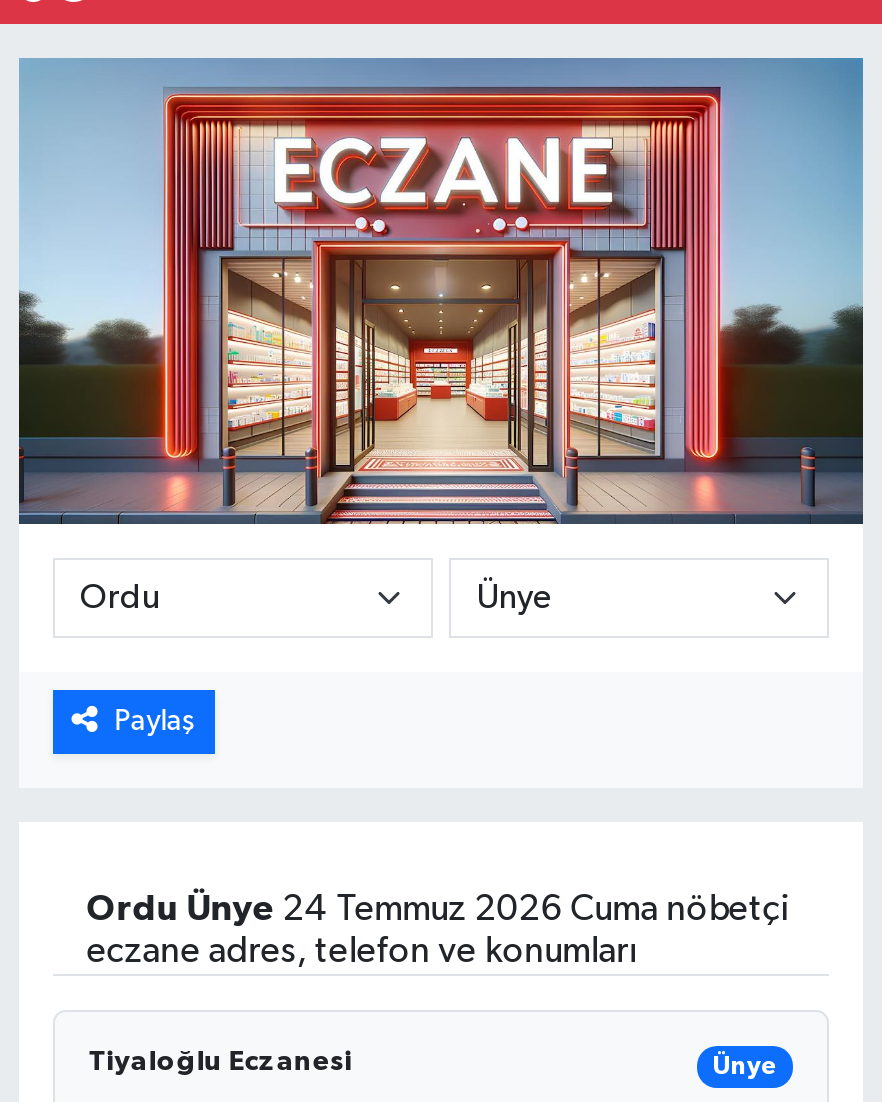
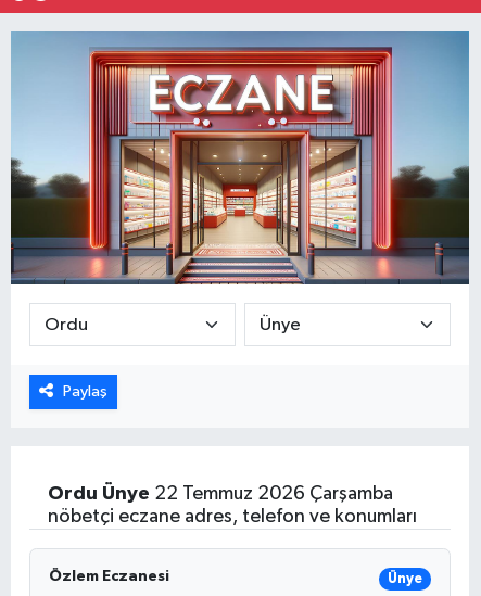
[87,892,789,970] Ordu Ünye 24 Temmuz 2026 Cuma nöbetçi | eczane adres, telefon ve konumları -> [48,484,417,527] Ordu Ünye 22 Temmuz 2026 Çarşamba | nöbetçi eczane adres, telefon ve konumları
[89,1048,353,1076] Tiyaloğlu Eczanesi -> [49,569,169,584] Özlem Eczanesi

